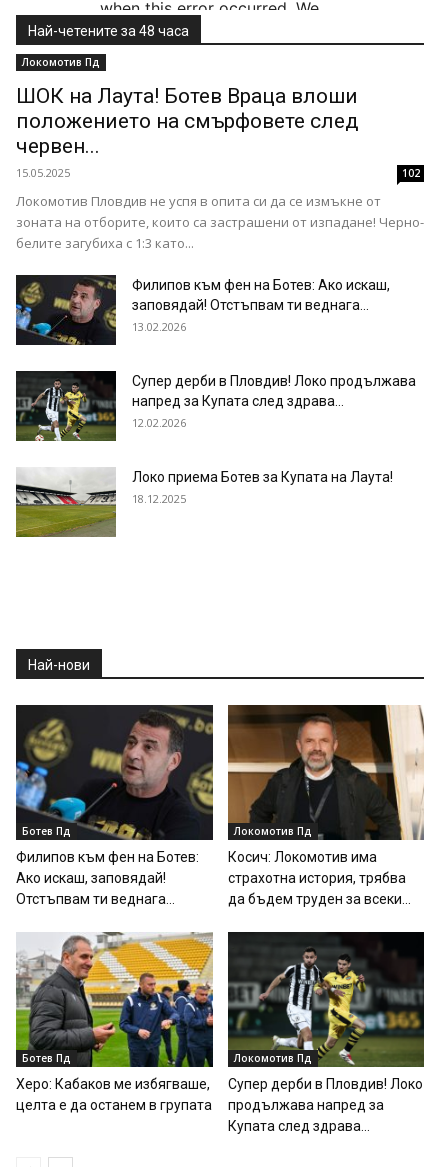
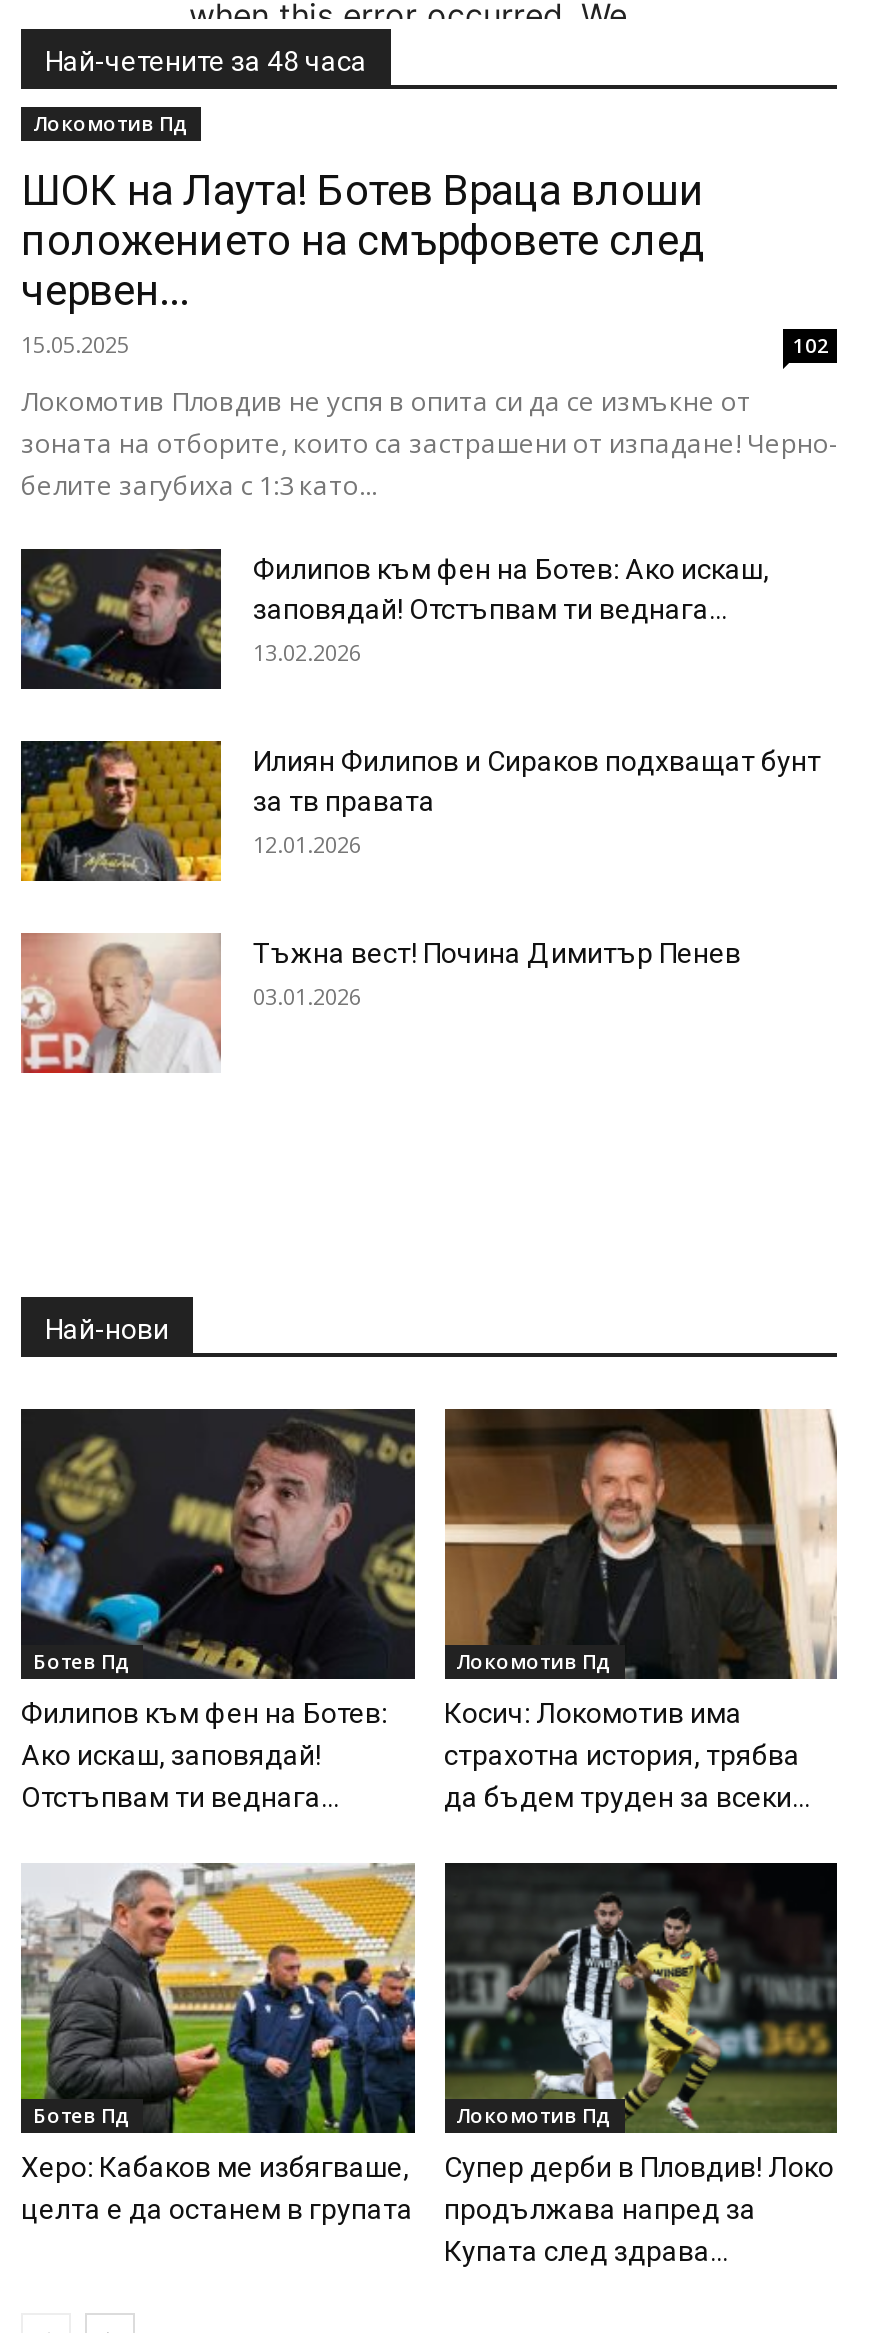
[15,370,416,442] [image] | Супер дерби в Пловдив! Локо продължава | напред за Купата след здрава... | 12.02.2026 -> [19,739,821,883] [image] | Илиян Филипов и Сираков подхващат бунт | за тв правата | 12.01.2026
[15,468,393,538] [image] | Локо приема Ботев за Купата на Лаута! | 18.12.2025 -> [21,933,741,1075] [image] | Тъжна вест! Почина Димитър Пенев | 03.01.2026

